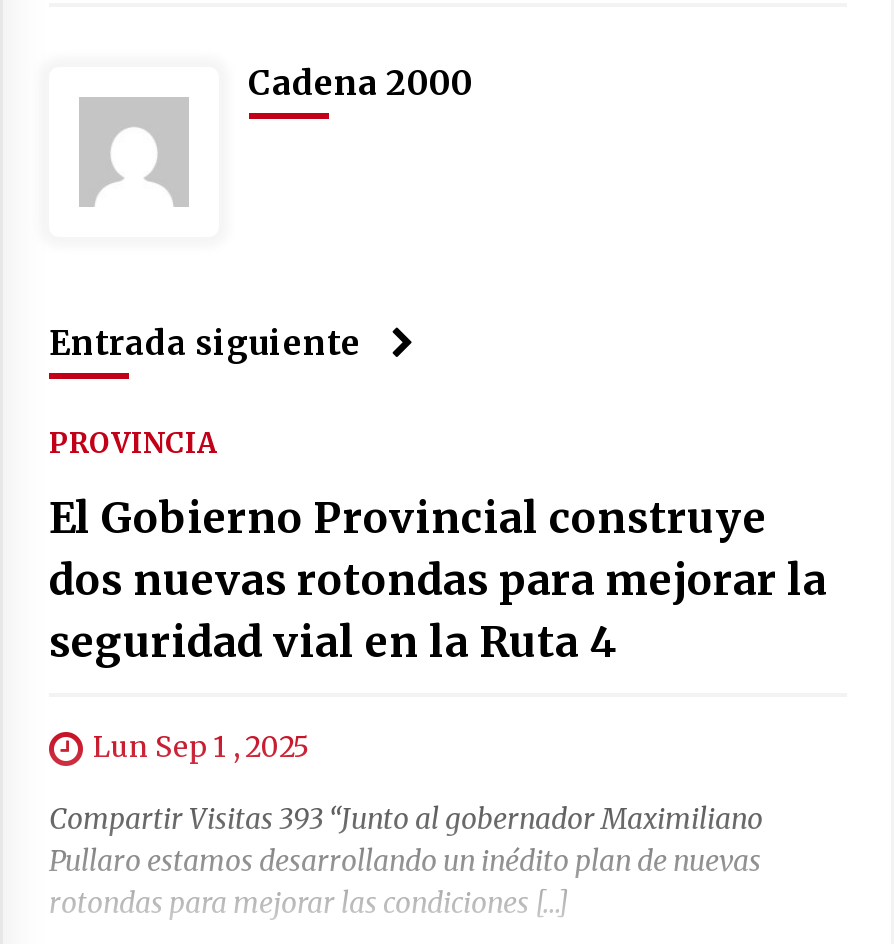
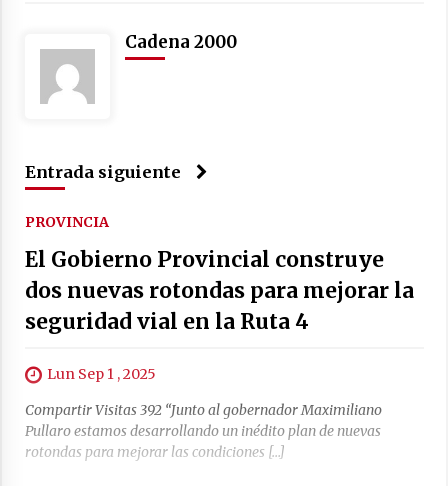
[48,801,762,837] Compartir Visitas 393 “Junto al gobernador Maximiliano -> [24,401,381,419] Compartir Visitas 392 “Junto al gobernador Maximiliano

